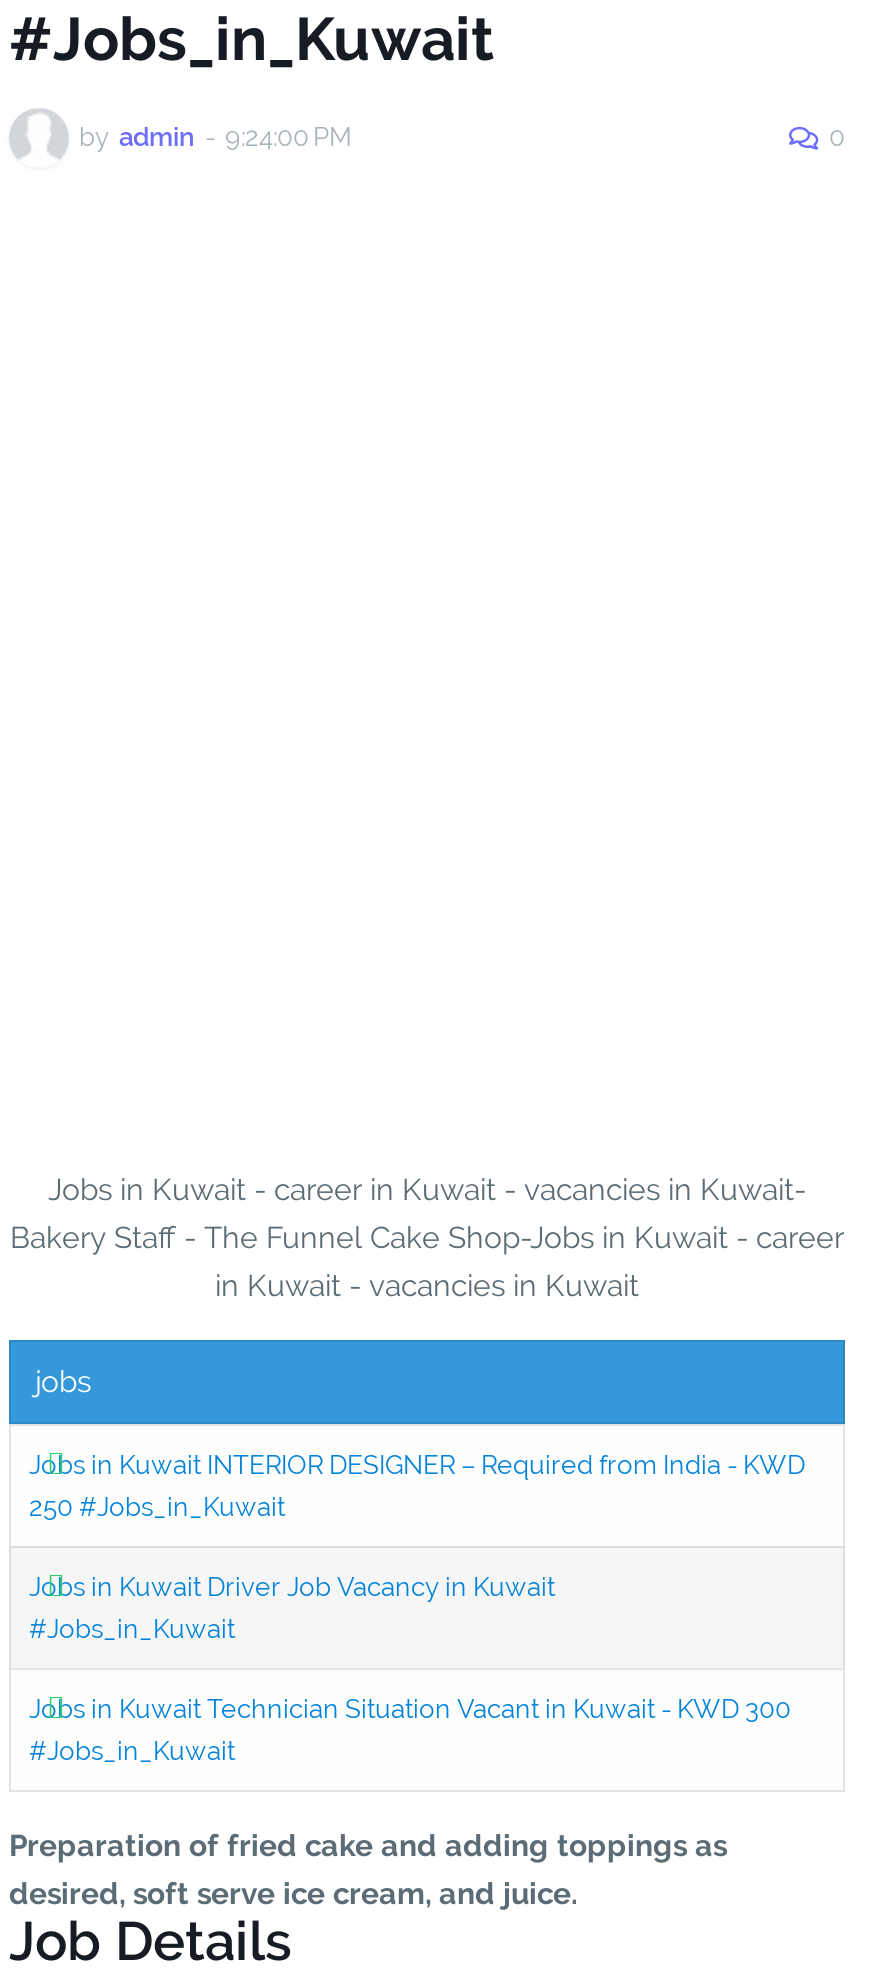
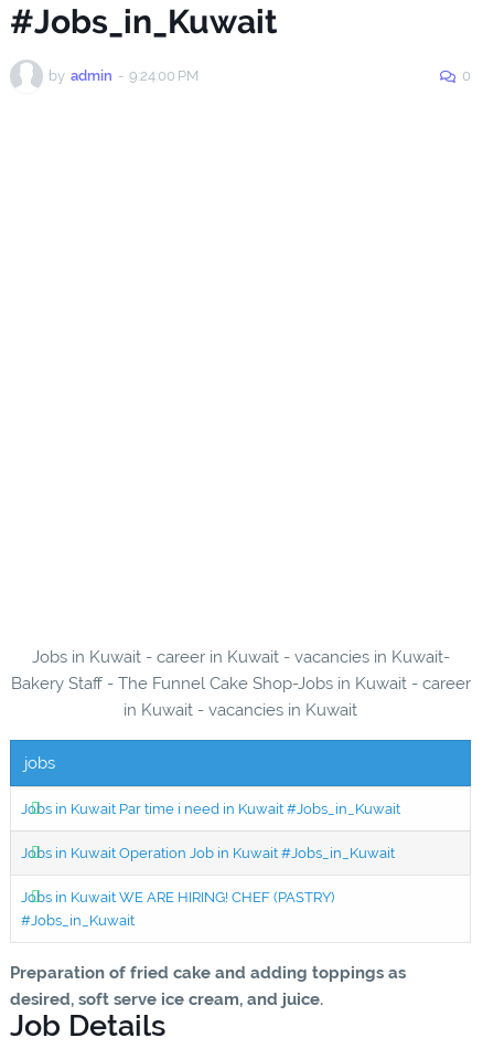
[29,1449,805,1521] Jobs in Kuwait INTERIOR DESIGNER – Required from India - KWD | 250 #Jobs_in_Kuwait -> [21,800,400,817] Jobs in Kuwait Par time i need in Kuwait #Jobs_in_Kuwait
[29,1571,555,1643] Jobs in Kuwait Driver Job Vacancy in Kuwait | #Jobs_in_Kuwait -> [21,844,395,861] Jobs in Kuwait Operation Job in Kuwait #Jobs_in_Kuwait
[29,1693,791,1723] Jobs in Kuwait Technician Situation Vacant in Kuwait - KWD 300 -> [21,888,334,905] Jobs in Kuwait WE ARE HIRING! CHEF (PASTRY)

